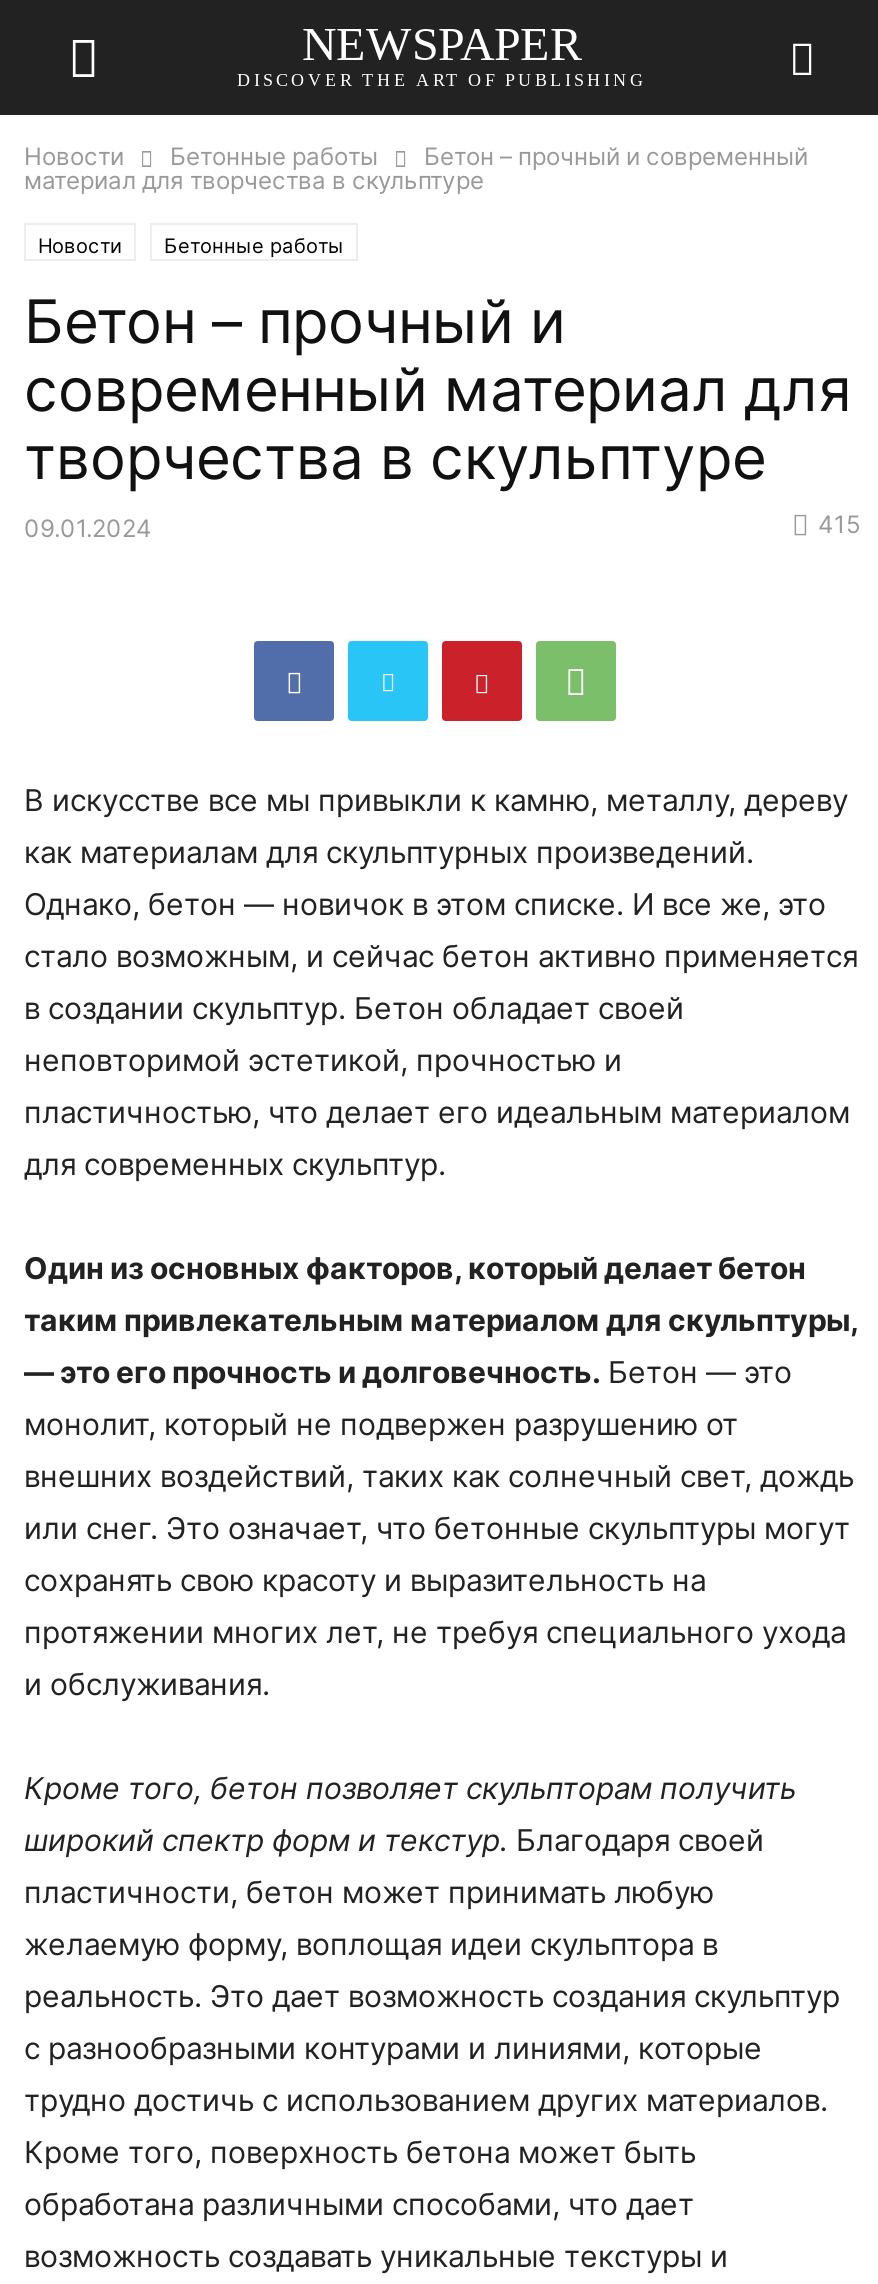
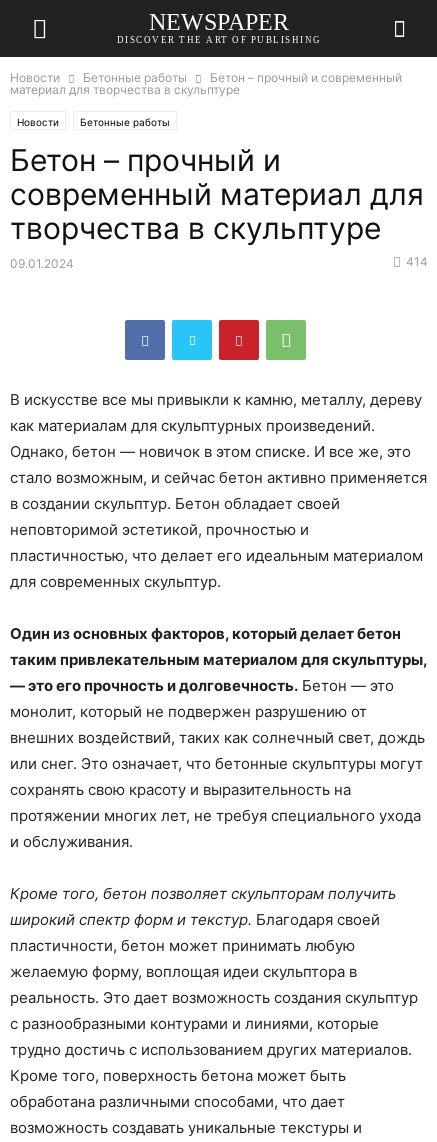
[818,509,860,539] 415 -> [406,254,428,269] 414

